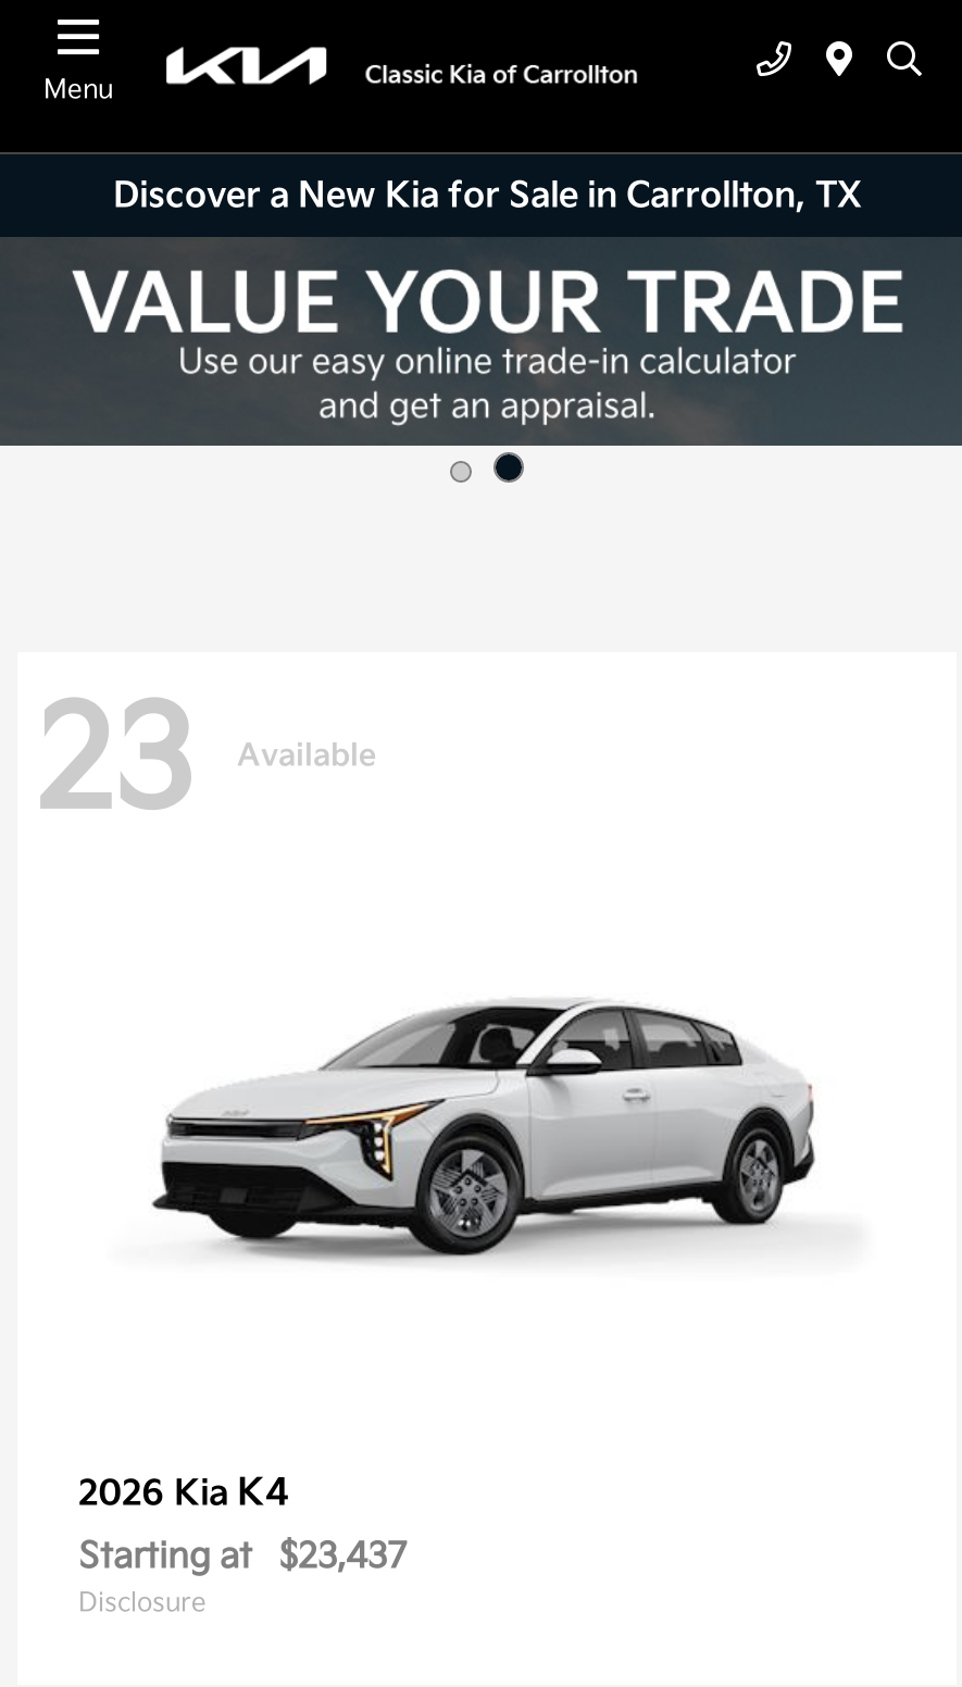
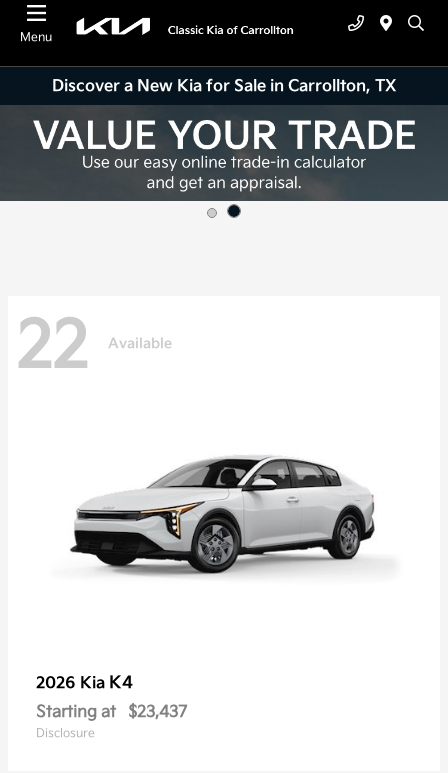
[35,681,376,848] 23 Available -> [16,309,172,386] 22 Available

